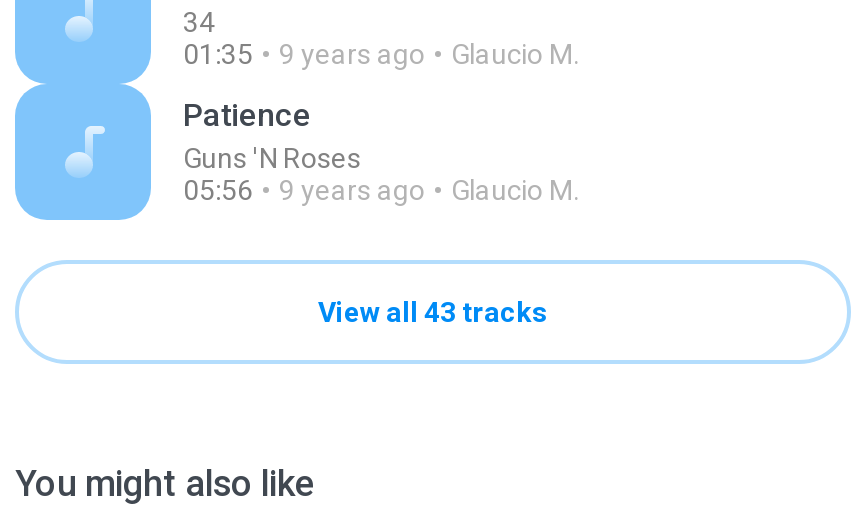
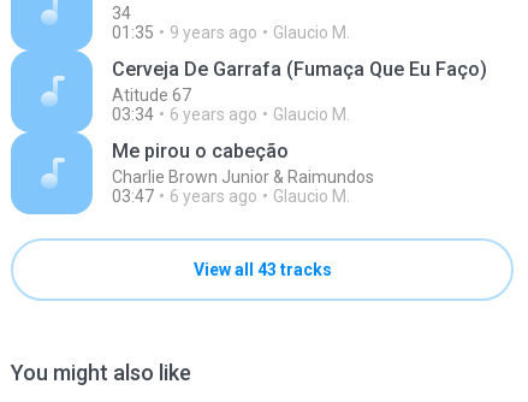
[183,96,425,206] Patience | Guns 'N Roses | 05:56 | 9 years ago -> [112,58,487,206] Cerveja De Garrafa (Fumaça Que Eu Faço) | Atitude 67 | 03:34 | 6 years ago | Glaucio M. | Me pirou o cabeção | Charlie Brown Junior & Raimundos | 03:47 | 6 years ago

